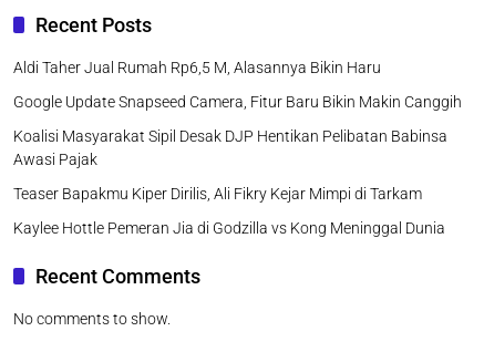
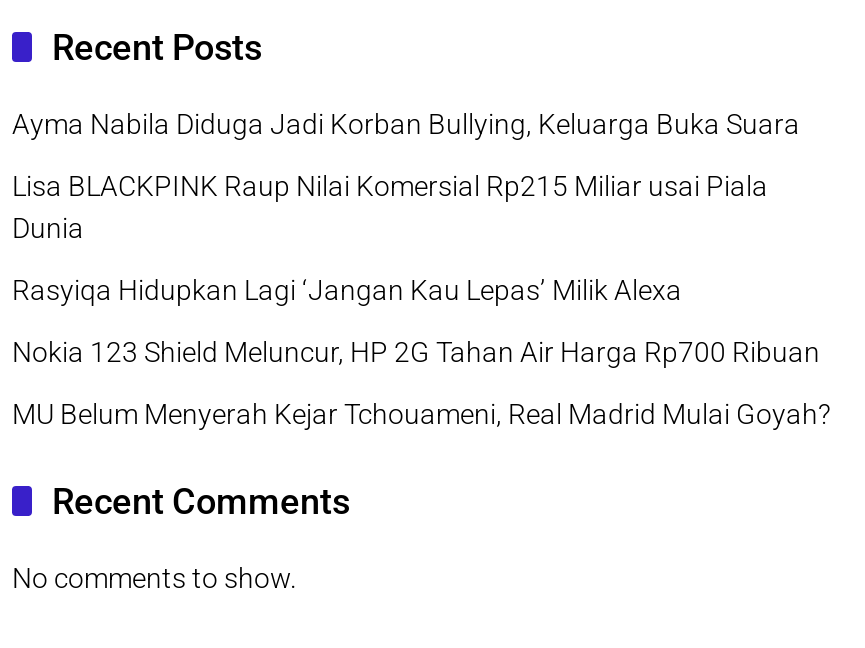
[13,59,381,77] Aldi Taher Jual Rumah Rp6,5 M, Alasannya Bikin Haru -> [12,109,800,141] Ayma Nabila Diduga Jadi Korban Bullying, Keluarga Buka Suara
[13,93,462,111] Google Update Snapseed Camera, Fitur Baru Bikin Makin Canggih -> [12,171,768,245] Lisa BLACKPINK Raup Nilai Komersial Rp215 Miliar usai Piala | Dunia
[13,128,447,169] Koalisi Masyarakat Sipil Desak DJP Hentikan Pelibatan Babinsa | Awasi Pajak -> [12,275,682,307] Rasyiqa Hidupkan Lagi ‘Jangan Kau Lepas’ Milik Alexa
[13,185,422,203] Teaser Bapakmu Kiper Dirilis, Ali Fikry Kejar Mimpi di Tarkam -> [12,337,820,369] Nokia 123 Shield Meluncur, HP 2G Tahan Air Harga Rp700 Ribuan
[13,220,445,237] Kaylee Hottle Pemeran Jia di Godzilla vs Kong Meninggal Dunia -> [12,399,830,431] MU Belum Menyerah Kejar Tchouameni, Real Madrid Mulai Goyah?

